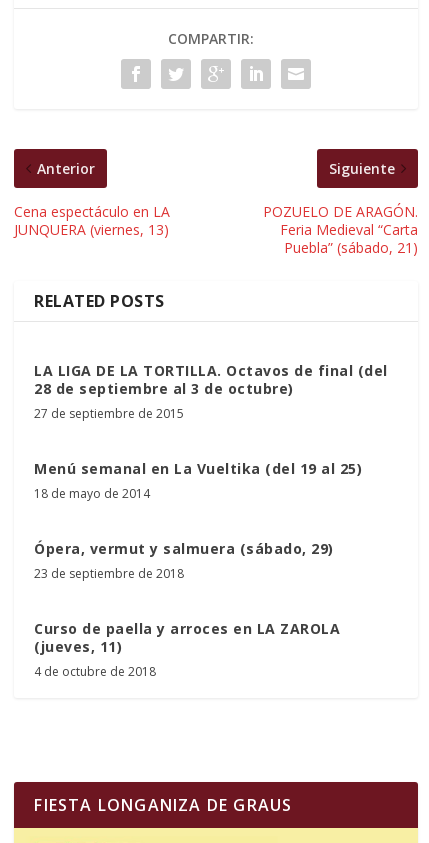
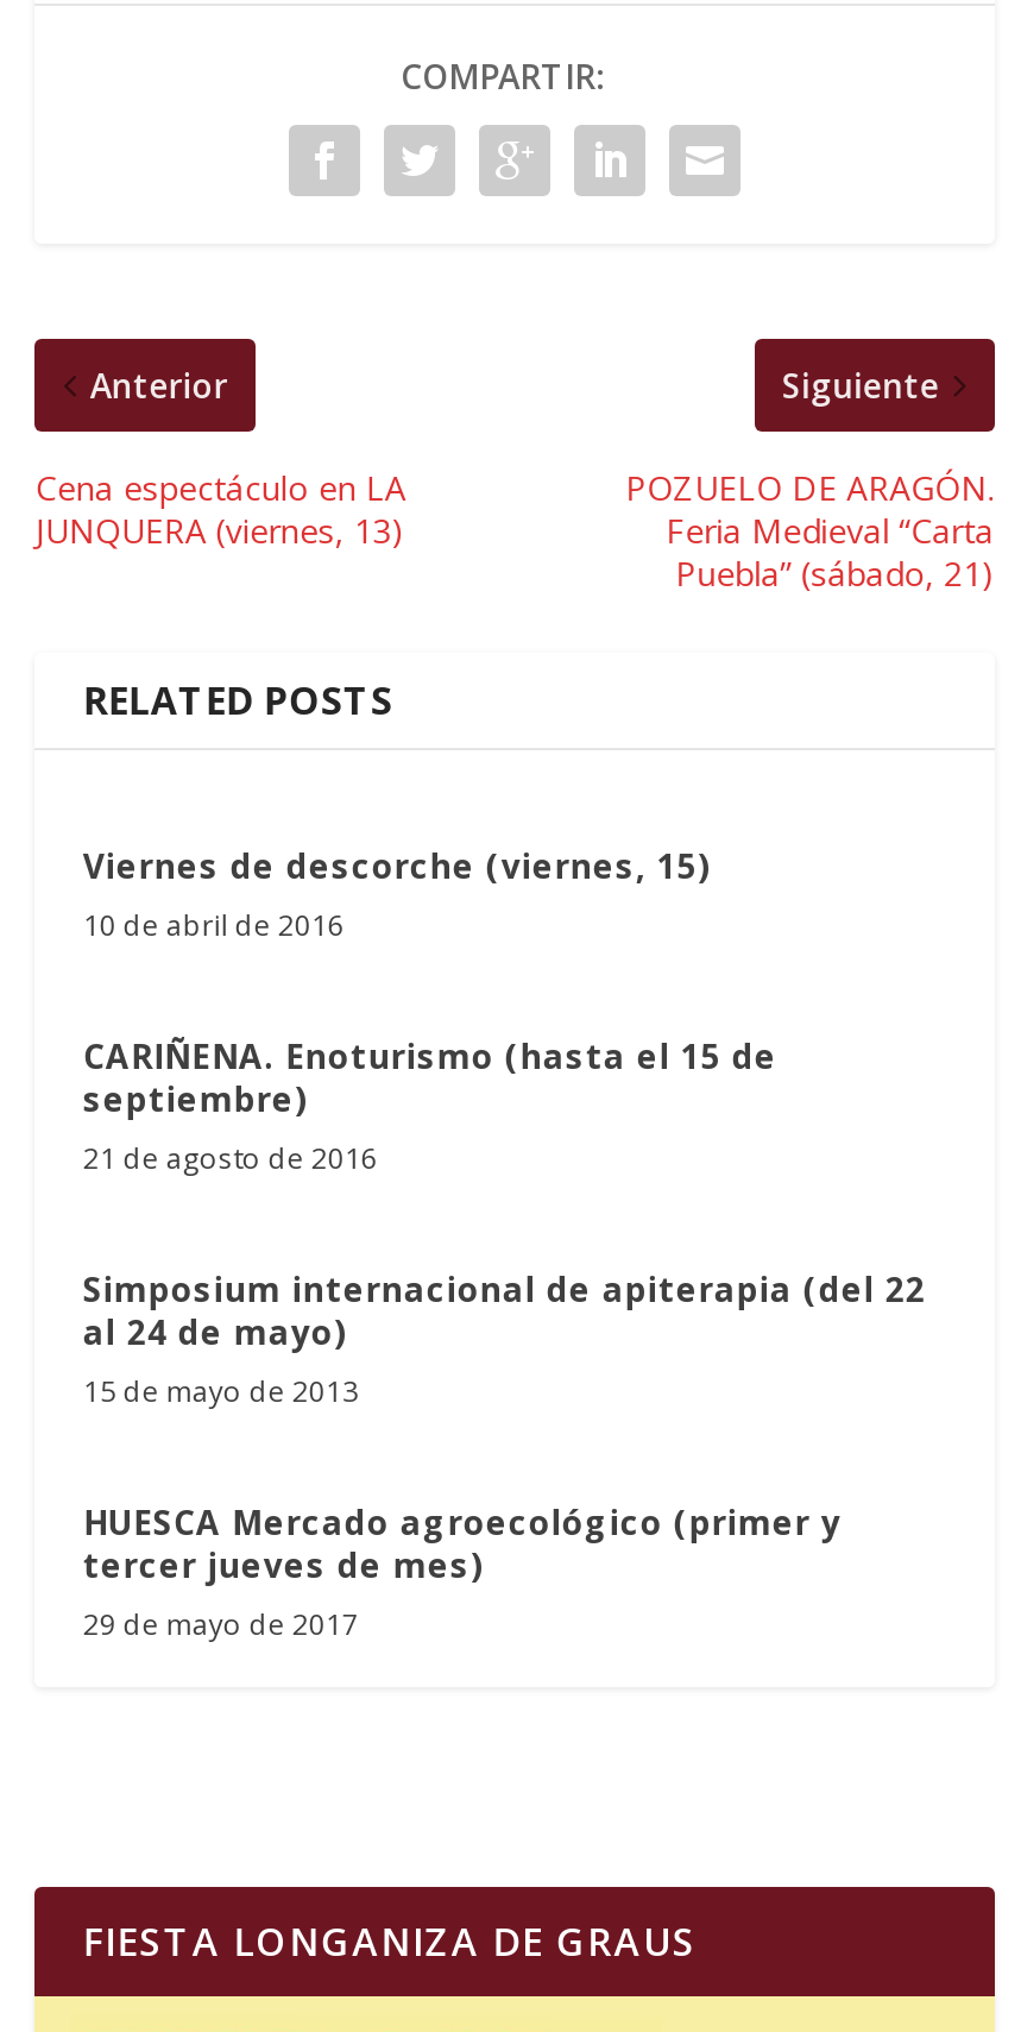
[34,361,388,422] LA LIGA DE LA TORTILLA. Octavos de final (del | 28 de septiembre al 3 de octubre) | 27 de septiembre de 2015 -> [83,843,711,945] Viernes de descorche (viernes, 15) | 10 de abril de 2016
[34,459,362,502] Menú semanal en La Vueltika (del 19 al 25) | 18 de mayo de 2014 -> [83,1033,777,1178] CARIÑENA. Enoturismo (hasta el 15 de | septiembre) | 21 de agosto de 2016
[34,539,334,582] Ópera, vermut y salmuera (sábado, 29) | 23 de septiembre de 2018 -> [83,1266,926,1411] Simposium internacional de apiterapia (del 22 | al 24 de mayo) | 15 de mayo de 2013
[34,619,340,680] Curso de paella y arroces en LA ZAROLA | (jueves, 11) | 4 de octubre de 2018 -> [83,1499,841,1644] HUESCA Mercado agroecológico (primer y | tercer jueves de mes) | 29 de mayo de 2017

